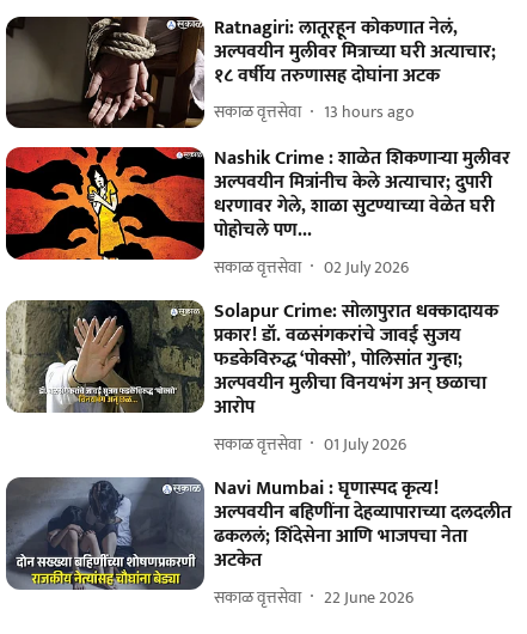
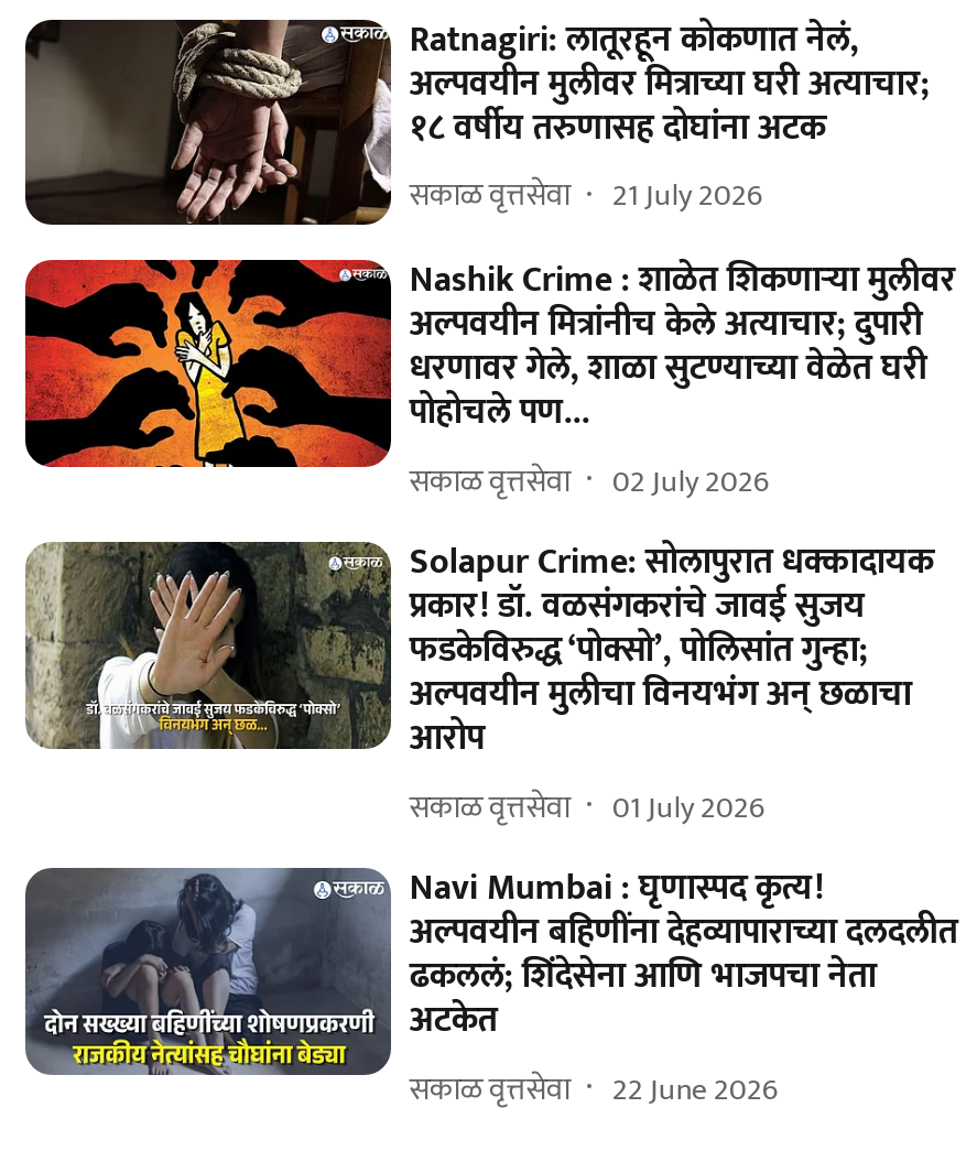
[214,98,415,126] सकाळ वृत्तसेवा 13 hours ago -> [410,170,762,220] सकाळ वृत्तसेवा 21 July 2026

